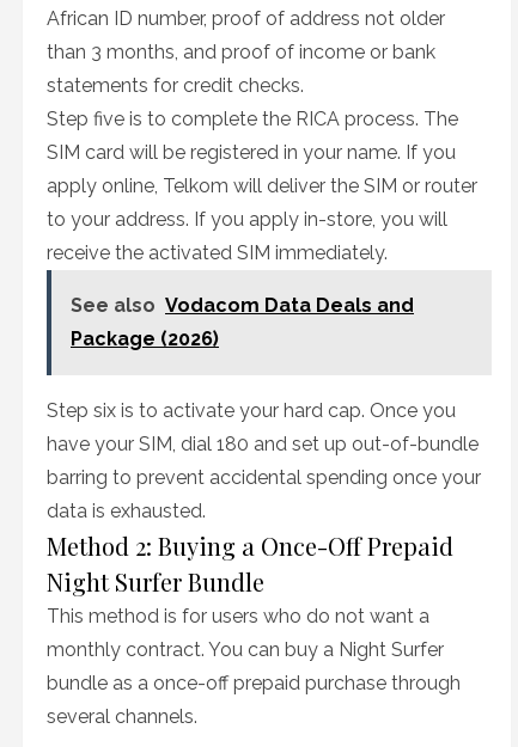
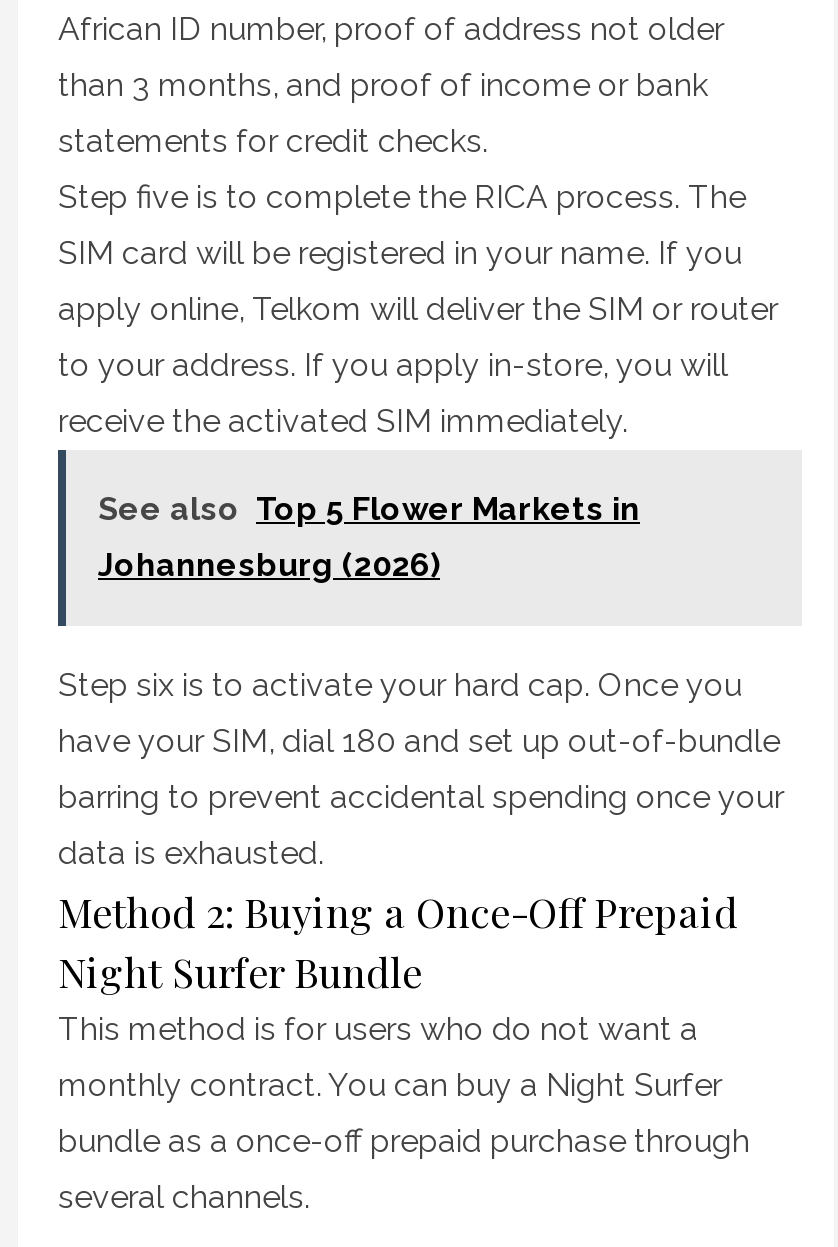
[71,294,414,317] See also Vodacom Data Deals and -> [98,490,640,528] See also Top 5 Flower Markets in
[71,327,219,350] Package (2026) -> [98,546,440,584] Johannesburg (2026)

